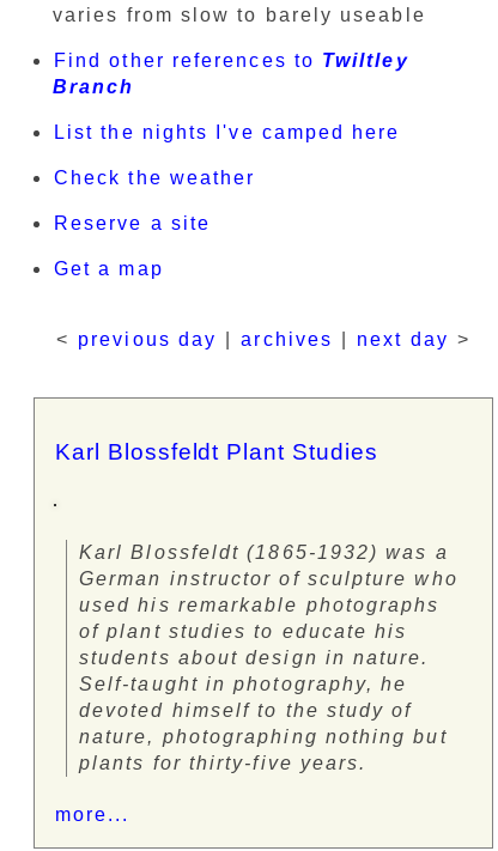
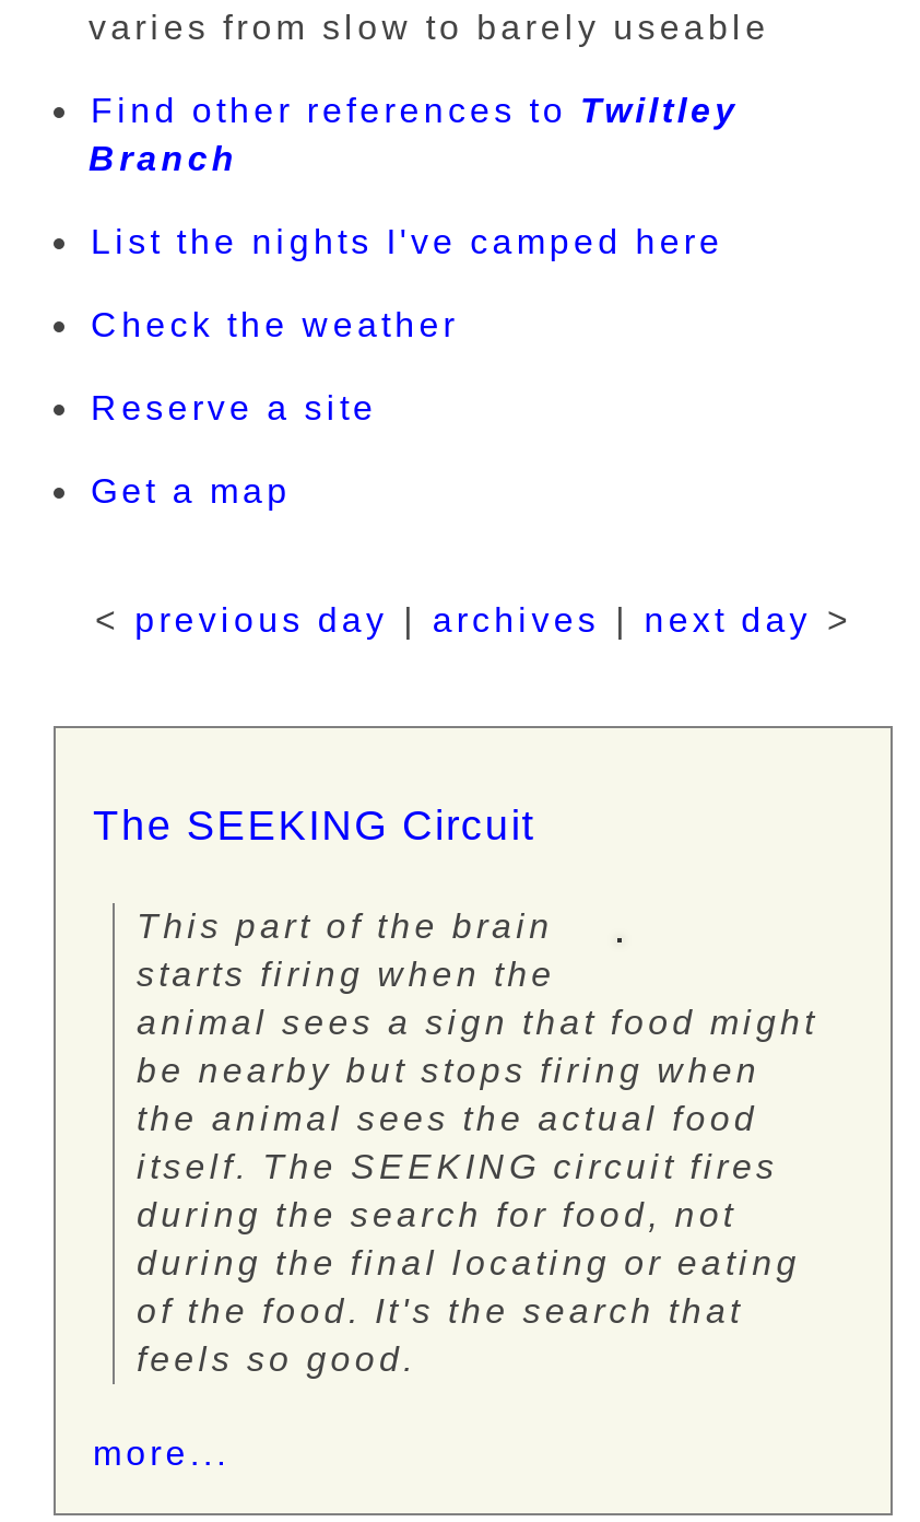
[55,440,378,465] Karl Blossfeldt Plant Studies -> [93,803,535,849] The SEEKING Circuit
[79,542,458,773] Karl Blossfeldt (1865-1932) was a | German instructor of sculpture who | used his remarkable photographs | of plant studies to educate his | students about design in nature. | Self-taught in photography, he | devoted himself to the study of | nature, photographing nothing but | plants for thirty-five years. -> [137,907,818,1377] This part of the brain | starts firing when the | animal sees a sign that food might | be nearby but stops firing when | the animal sees the actual food | itself. The SEEKING circuit fires | during the search for food, not | during the final locating or eating | of the food. It's the search that | feels so good.

